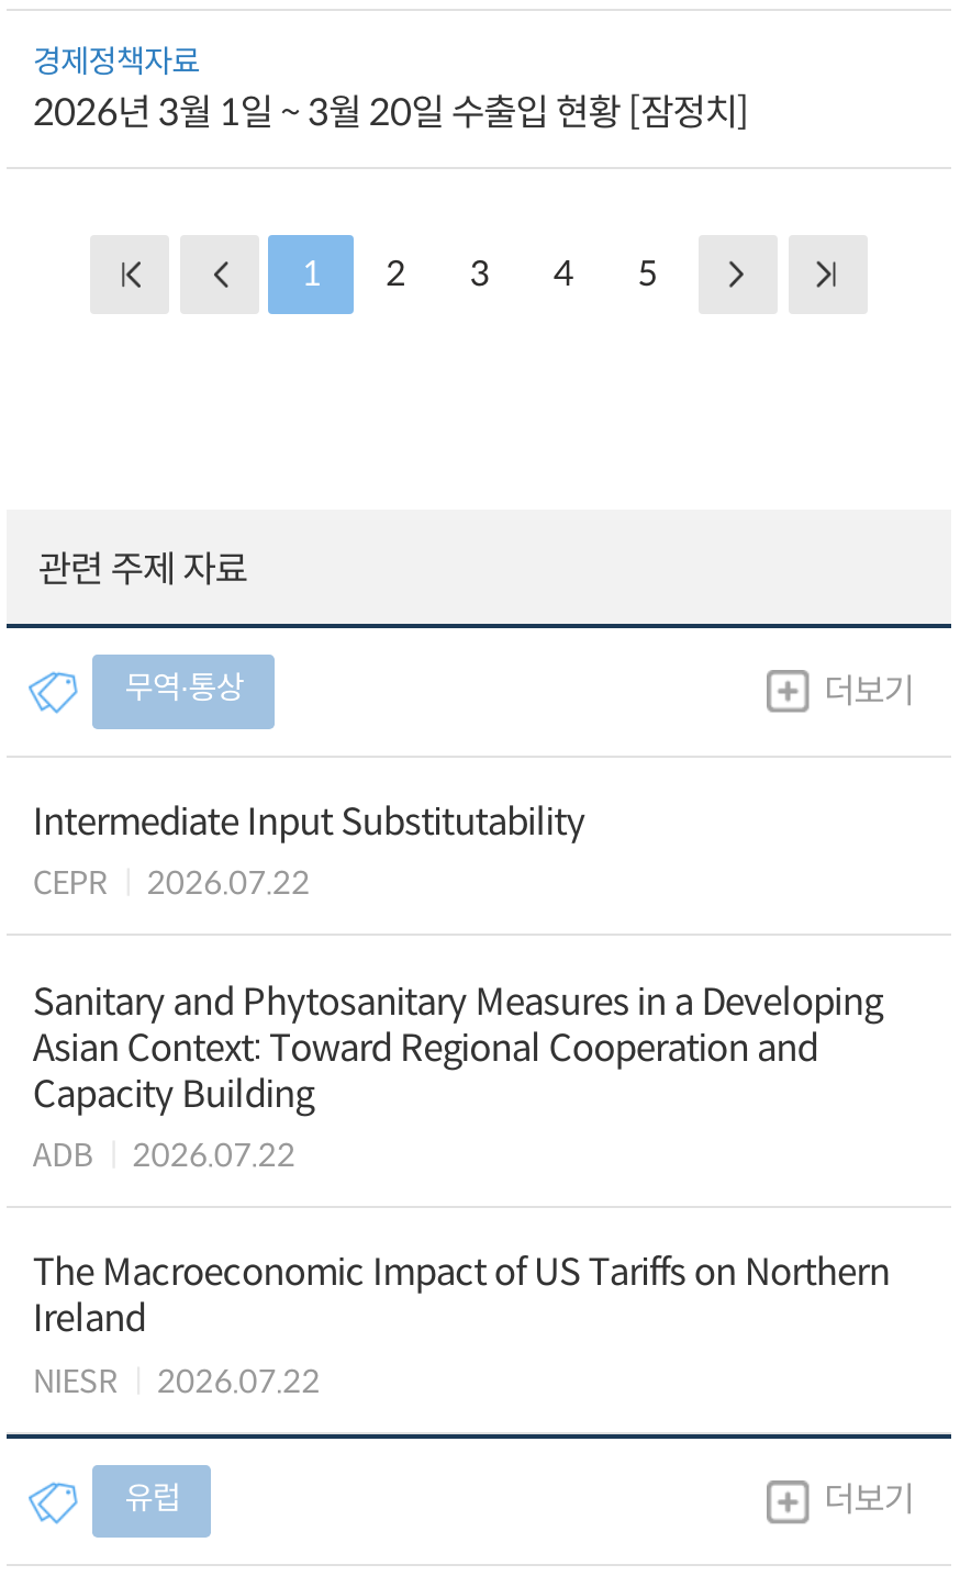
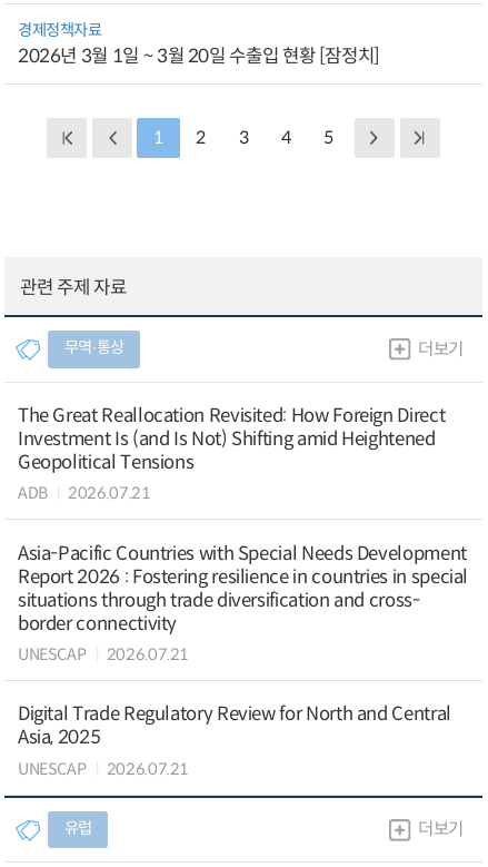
[33,799,882,1117] Intermediate Input Substitutability | CEPR | 2026.07.22 | Sanitary and Phytosanitary Measures in a Developing | Asian Context: Toward Regional Cooperation and | Capacity Building -> [18,404,445,474] The Great Reallocation Revisited: How Foreign Direct | Investment Is (and Is Not) Shifting amid Heightened | Geopolitical Tensions
[33,1135,890,1400] 2026.07.22 | The Macroeconomic Impact of US Tariffs on Northern | Ireland | NIESR | 2026.07.22 -> [18,483,468,779] 2026.07.21 | Asia-Pacific Countries with Special Needs Development | Report 2026 : Fostering resilience in countries in special | situations through trade diversification and cross- | border connectivity | UNESCAP | 2026.07.21 | Digital Trade Regulatory Review for North and Central | Asia, 2025 | UNESCAP | 2026.07.21
moved [33,1135,92,1175] -> [18,483,48,503]: ADB

